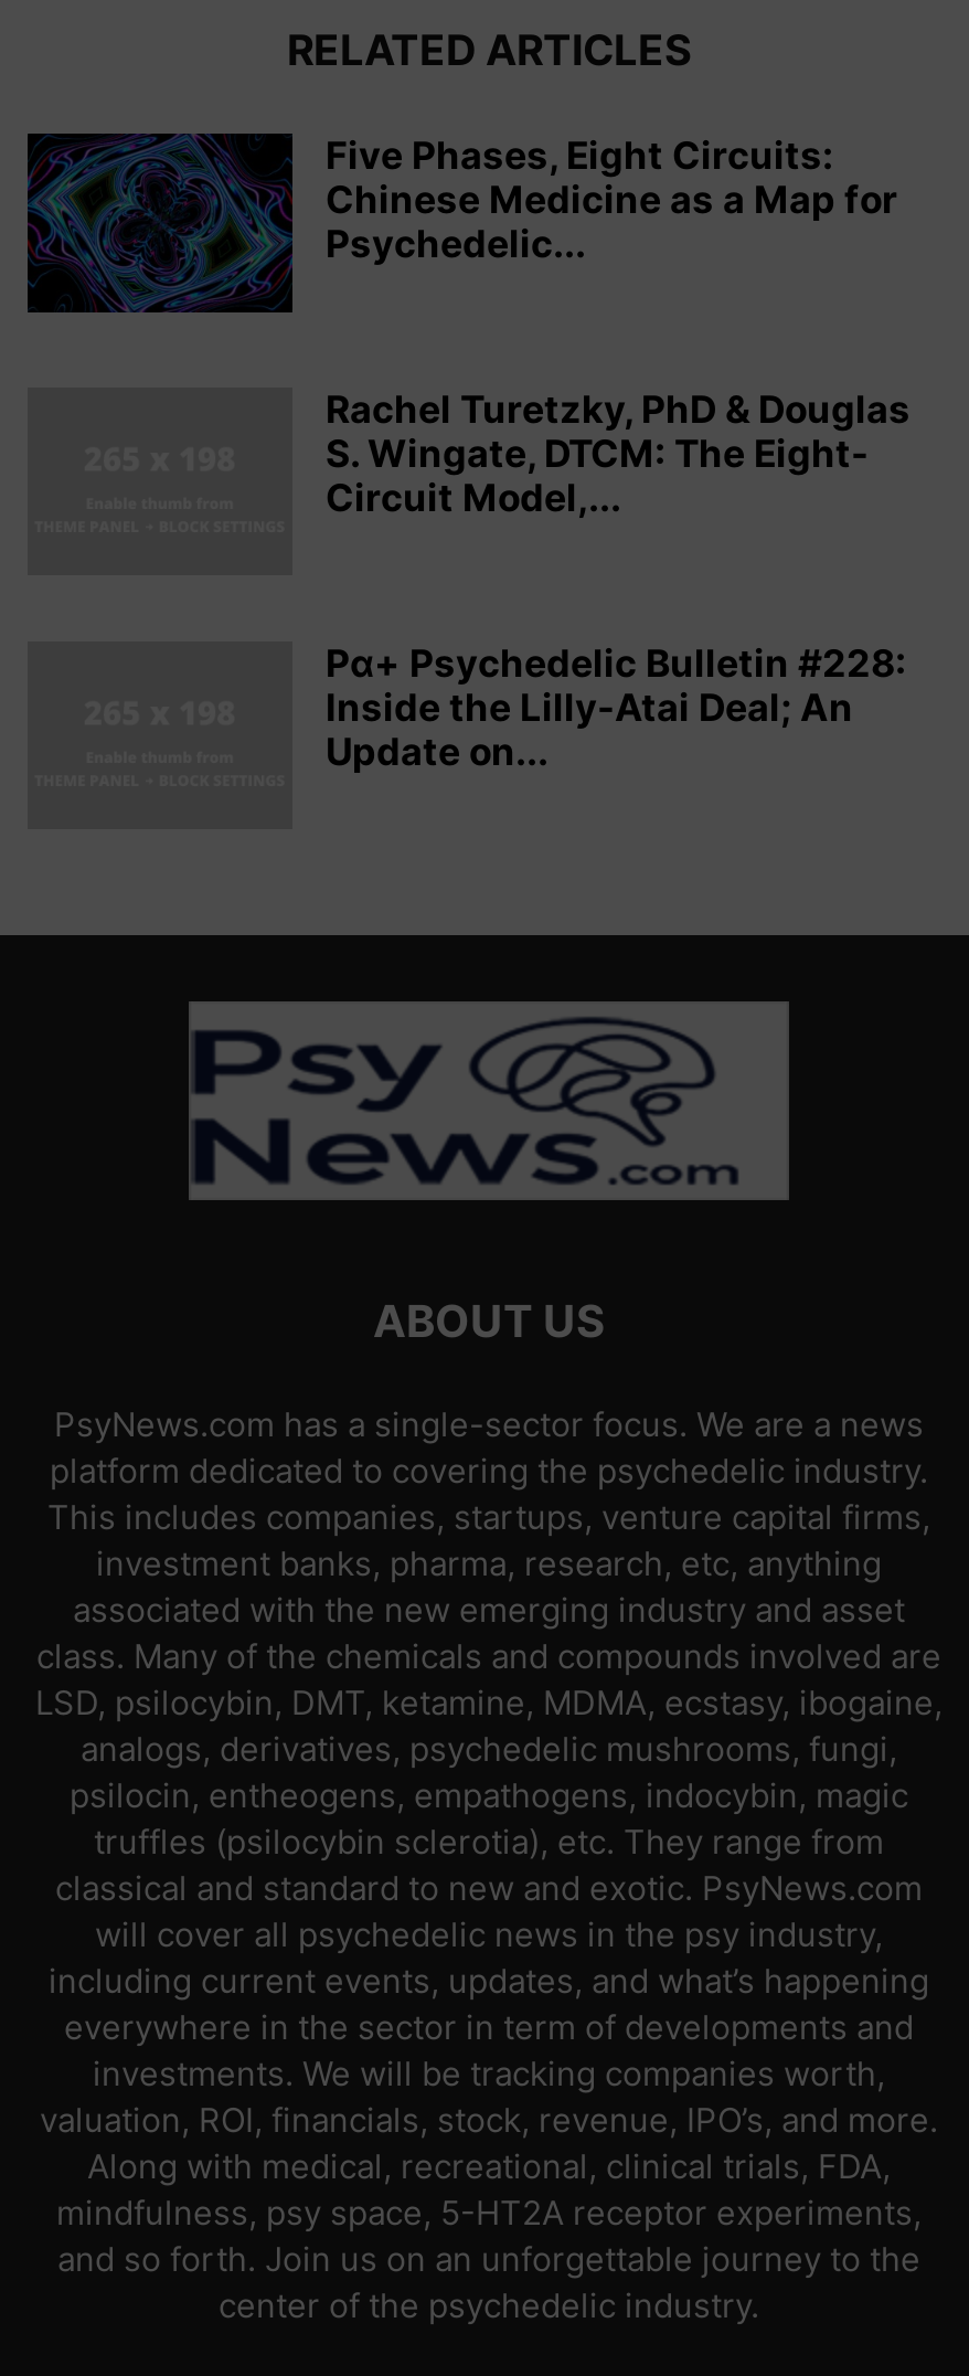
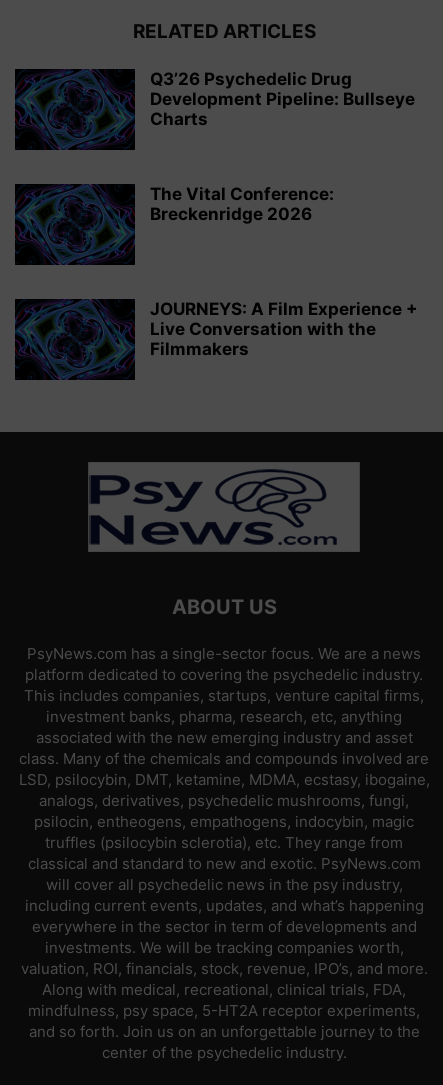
none -> [14,183,136,267] [image]
none -> [14,298,136,382] [image]
[326,134,897,267] Five Phases, Eight Circuits: | Chinese Medicine as a Map for | Psychedelic... -> [150,69,415,129] Q3’26 Psychedelic Drug | Development Pipeline: Bullseye | Charts
[326,388,911,520] Rachel Turetzky, PhD & Douglas | S. Wingate, DTCM: The Eight- | Circuit Model,... -> [150,184,334,224] The Vital Conference: | Breckenridge 2026
[326,642,906,774] Pα+ Psychedelic Bulletin #228: | Inside the Lilly-Atai Deal; An | Update on... -> [150,299,418,359] JOURNEYS: A Film Experience + | Live Conversation with the | Filmmakers

